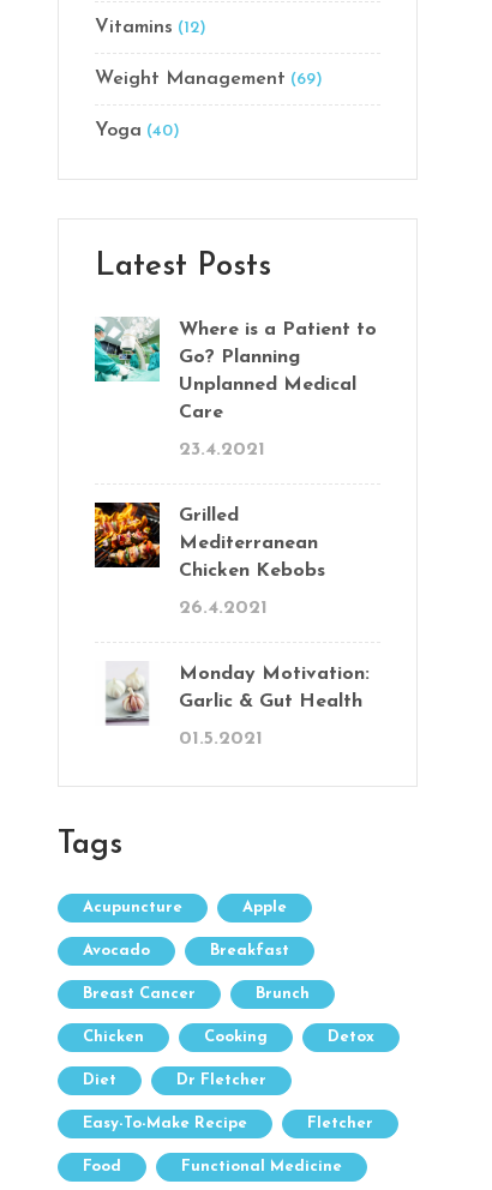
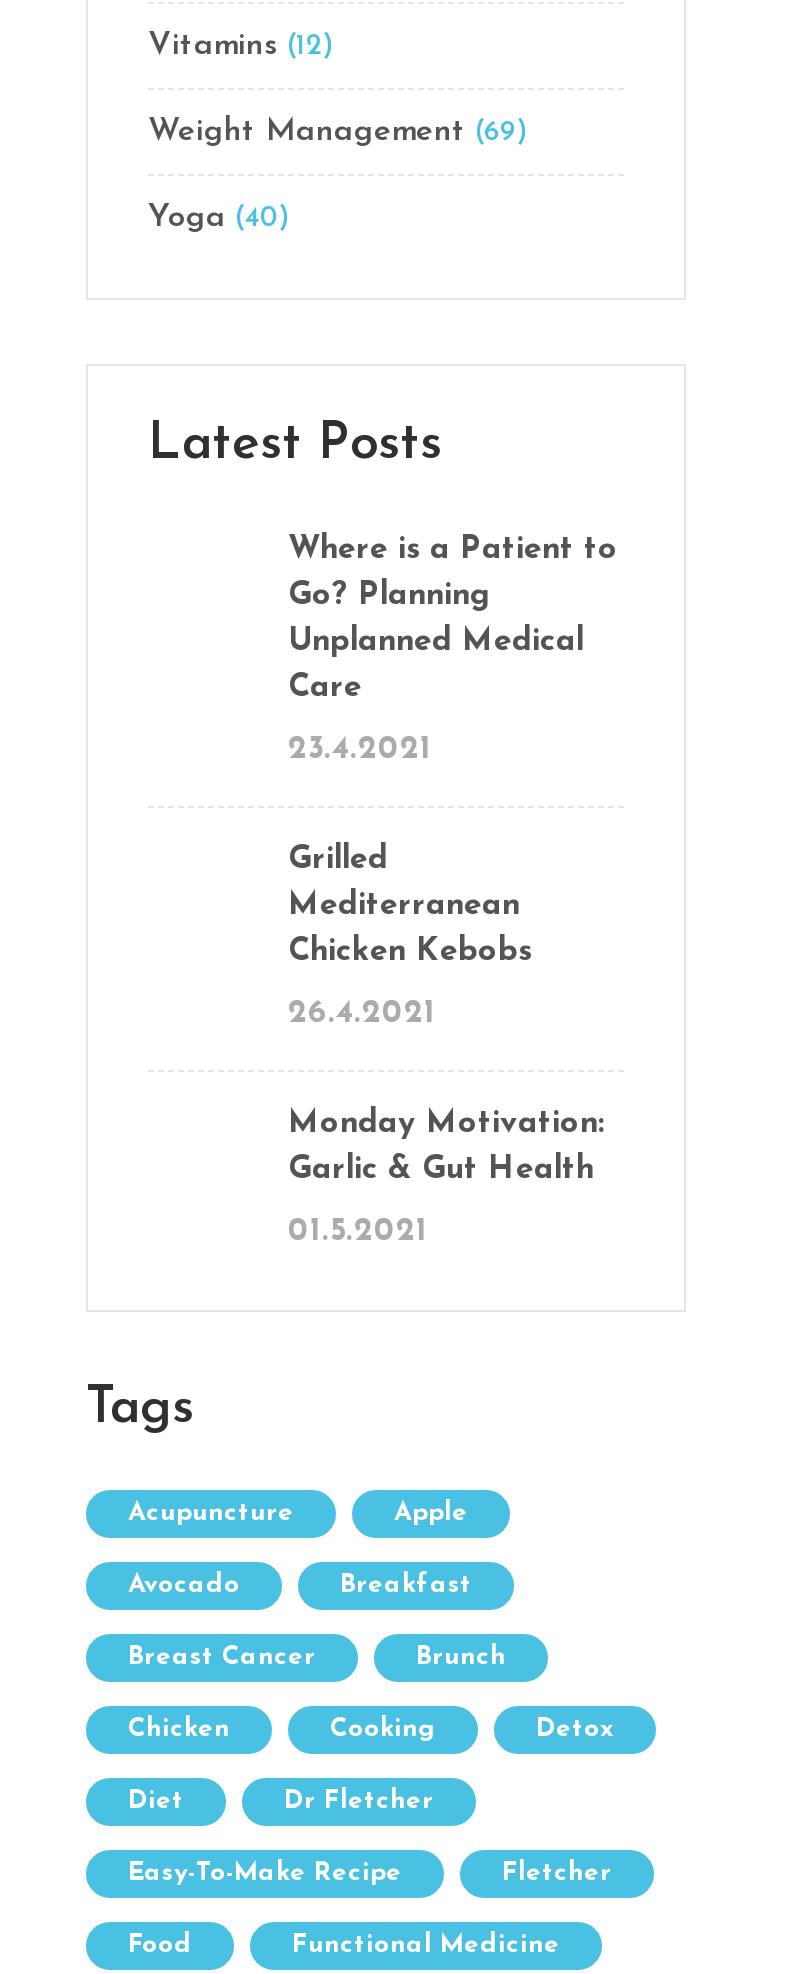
[94,315,161,383] [image] -> none
[94,501,161,569] [image] -> none
[104,663,150,726] [image] -> none

